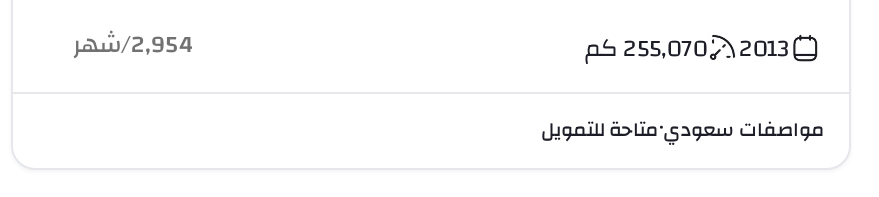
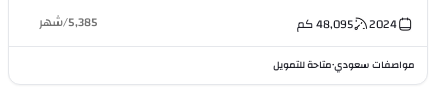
[133,21,791,69] 2013 | 255,070 كم | 2,954 -> [69,11,398,35] 2024 | 48,095 كم | 5,385

